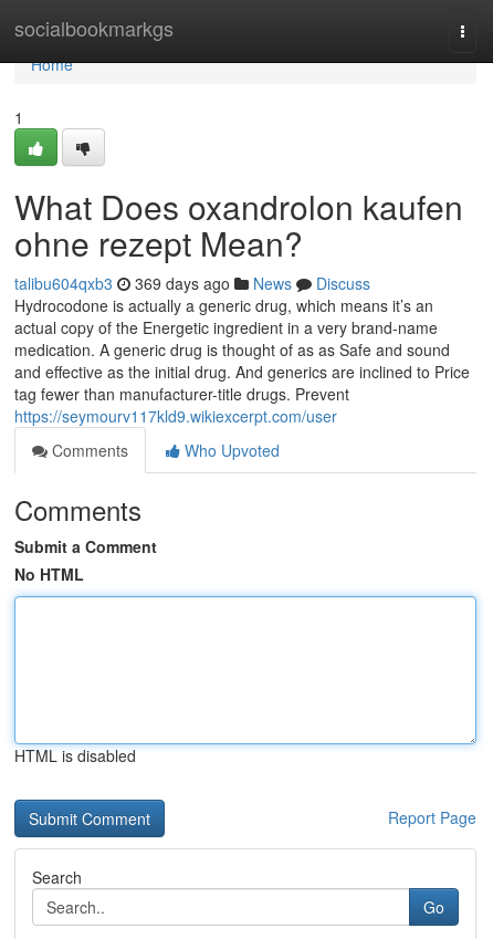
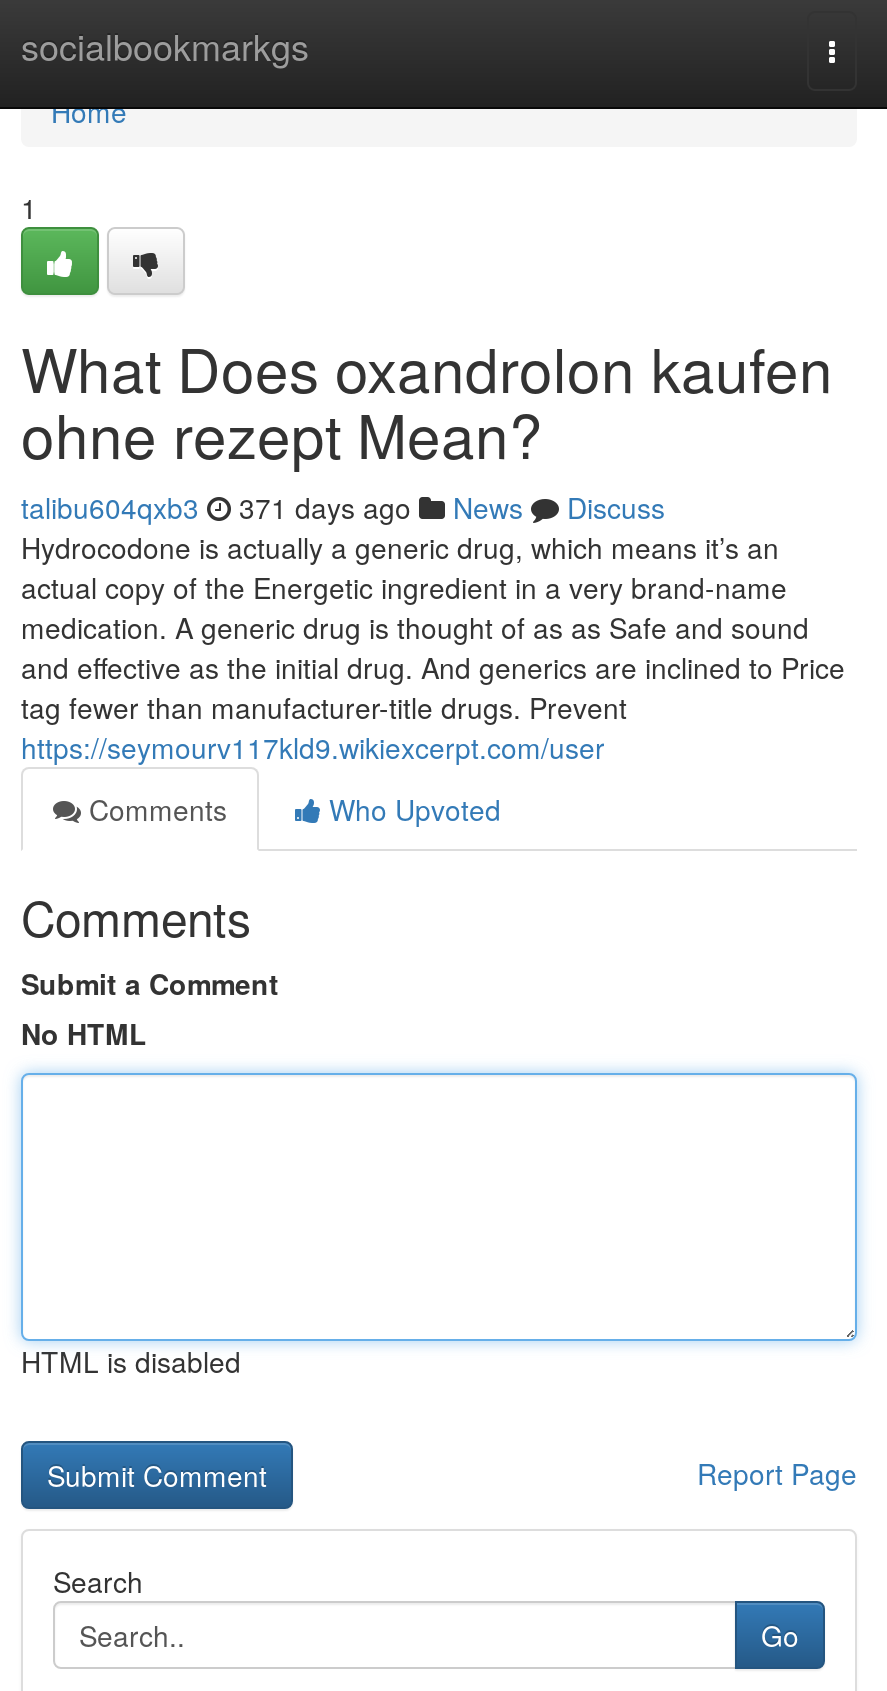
[14,272,370,294] talibu604qxb3 369 days ago News Discuss -> [21,487,665,527] talibu604qxb3 371 days ago News Discuss

